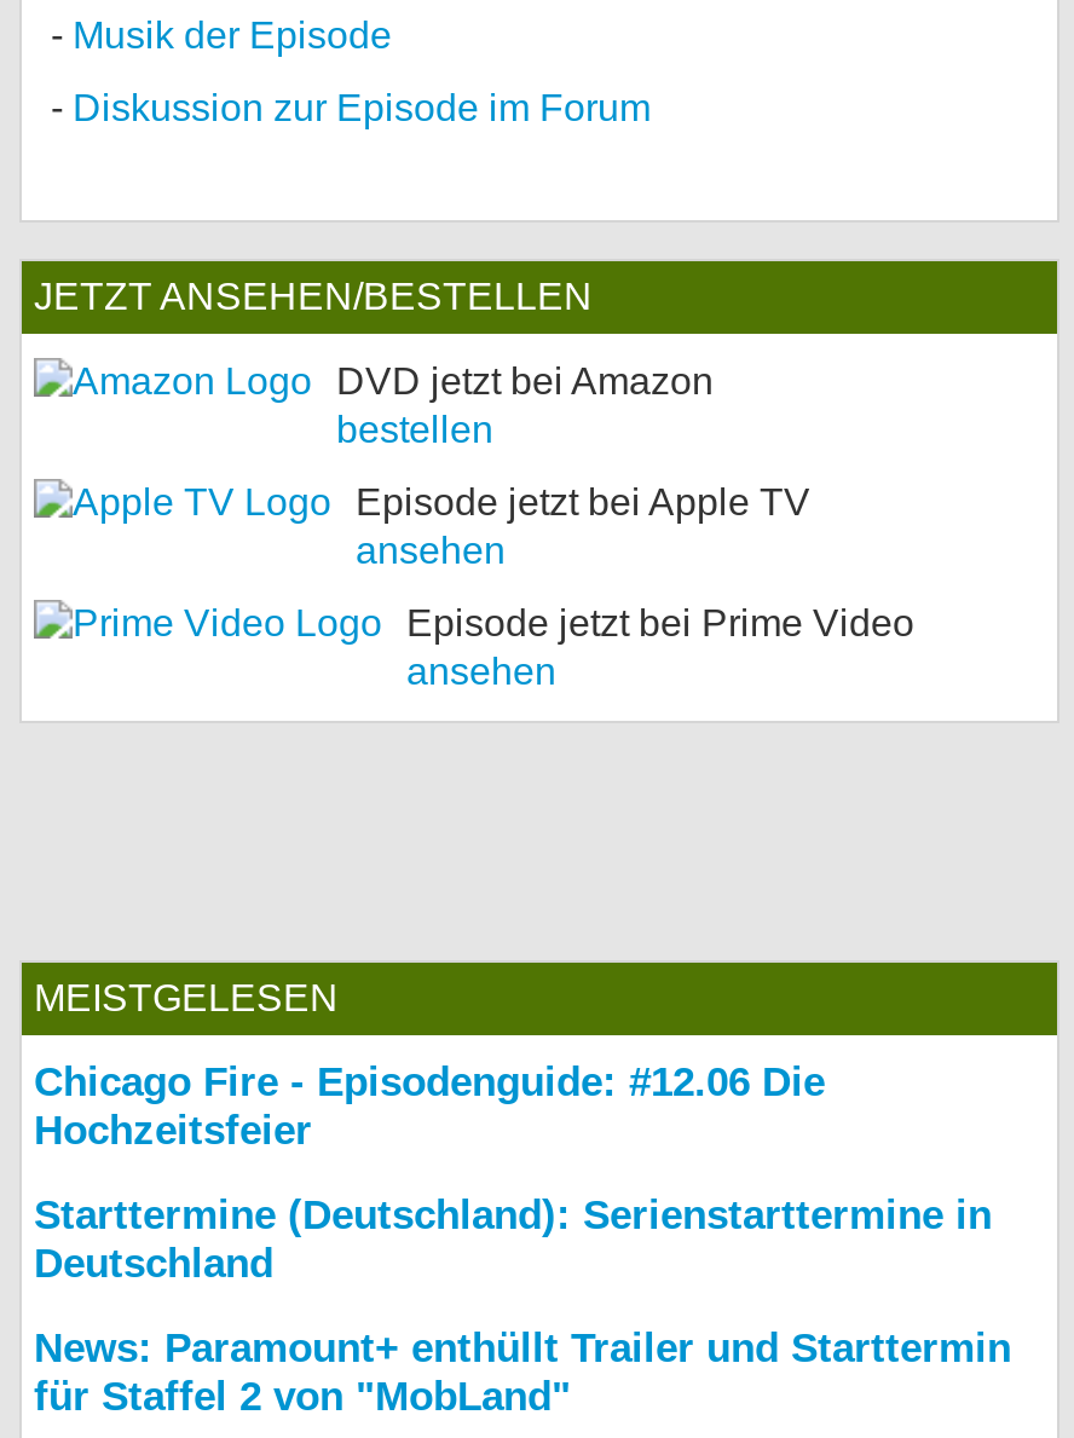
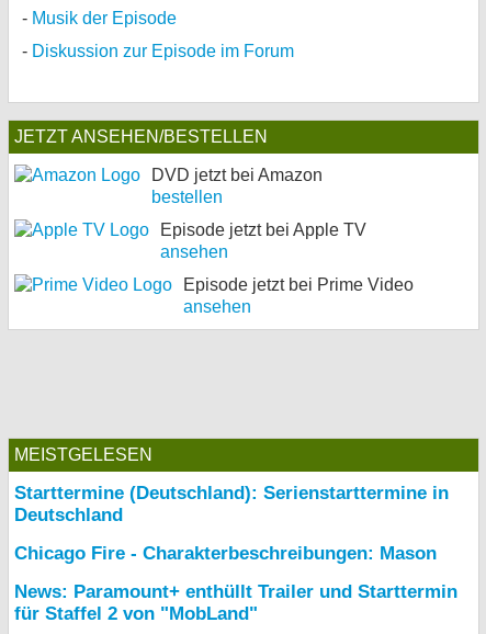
[34,1059,825,1154] Chicago Fire - Episodenguide: #12.06 Die | Hochzeitsfeier -> none
moved [34,1192,992,1287] -> [14,483,449,525]: Starttermine (Deutschland): Serienstarttermine in | Deutschland
none -> [14,543,437,564] Chicago Fire - Charakterbeschreibungen: Mason

